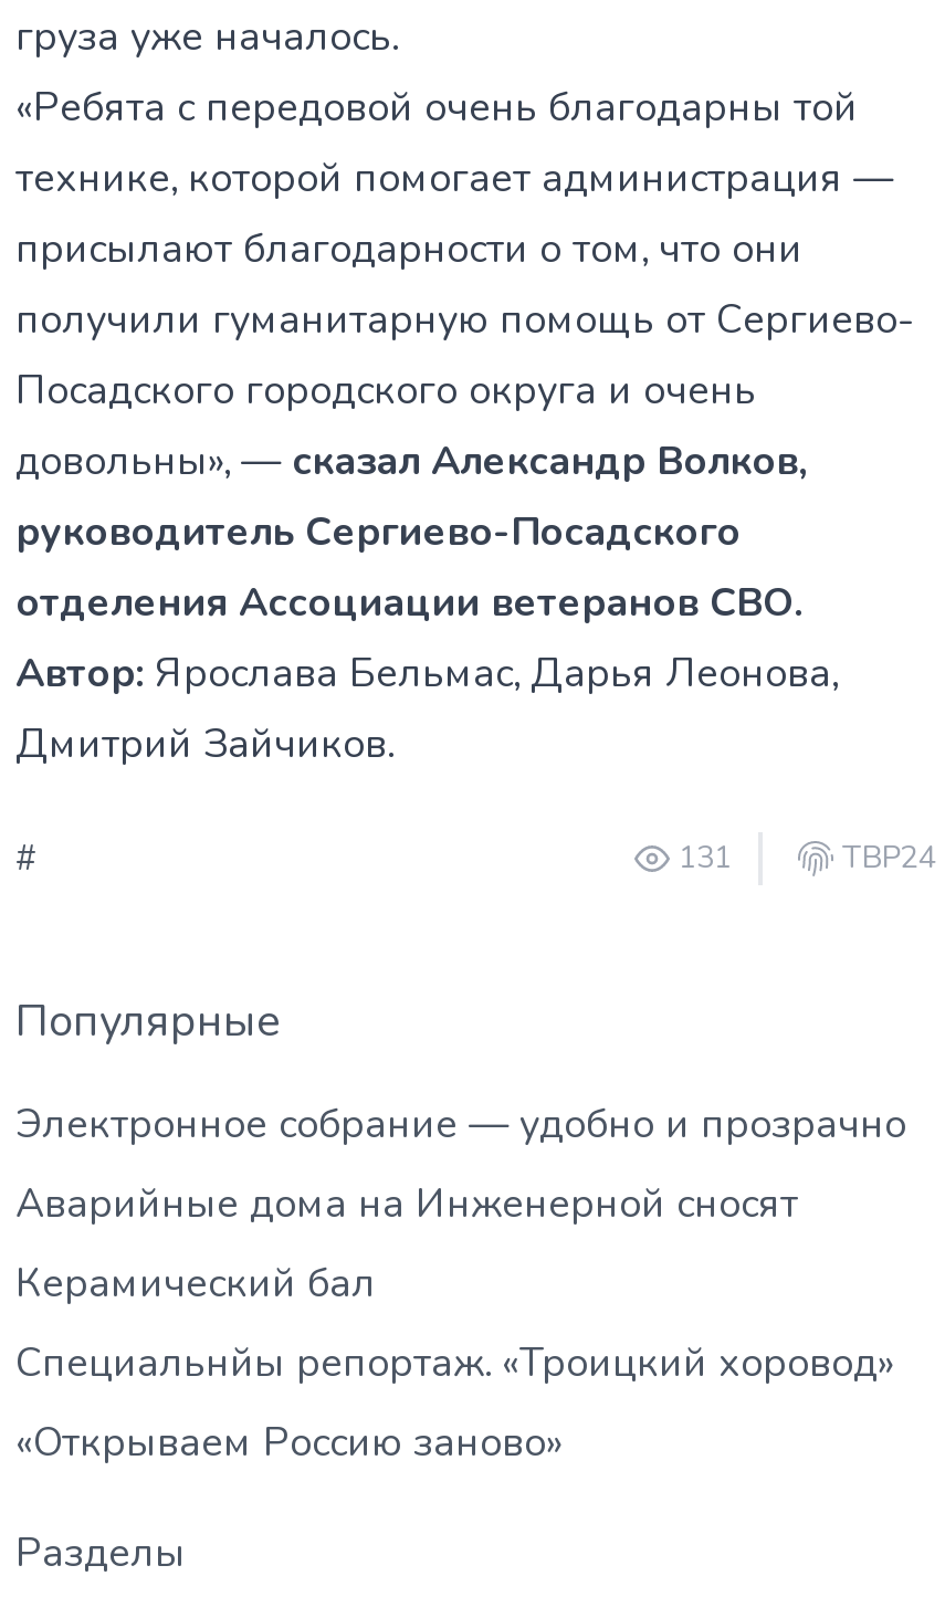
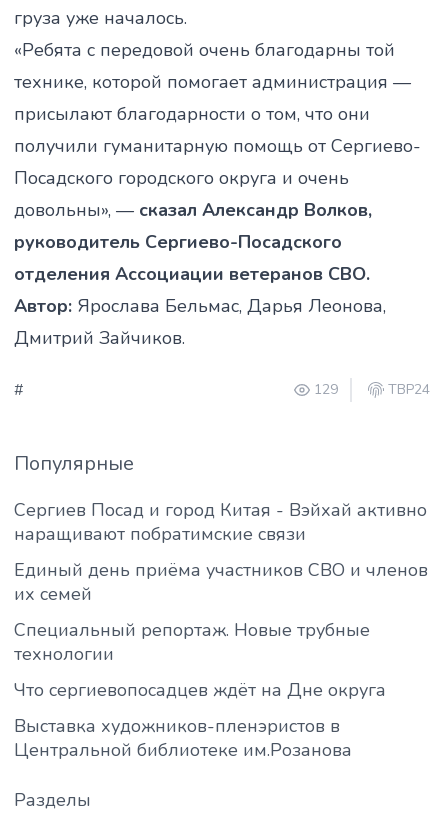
[679,837,732,879] 131 -> [314,380,338,399] 129
[15,1097,906,1151] Электронное собрание — удобно и прозрачно -> [14,498,427,546] Сергиев Посад и город Китая - Вэйхай активно | наращивают побратимские связи
[15,1177,798,1230] Аварийные дома на Инженерной сносят -> [14,558,428,606] Единый день приёма участников СВО и членов | их семей
[15,1257,376,1310] Керамический бал -> [14,618,370,666] Специальный репортаж. Новые трубные | технологии
[15,1336,895,1389] Специальнйы репортаж. «Троицкий хоровод» -> [14,678,386,702] Что сергиевопосадцев ждёт на Дне округа
[15,1416,564,1469] «Открываем Россию заново» -> [14,714,352,762] Выставка художников-пленэристов в | Центральной библиотеке им.Розанова

